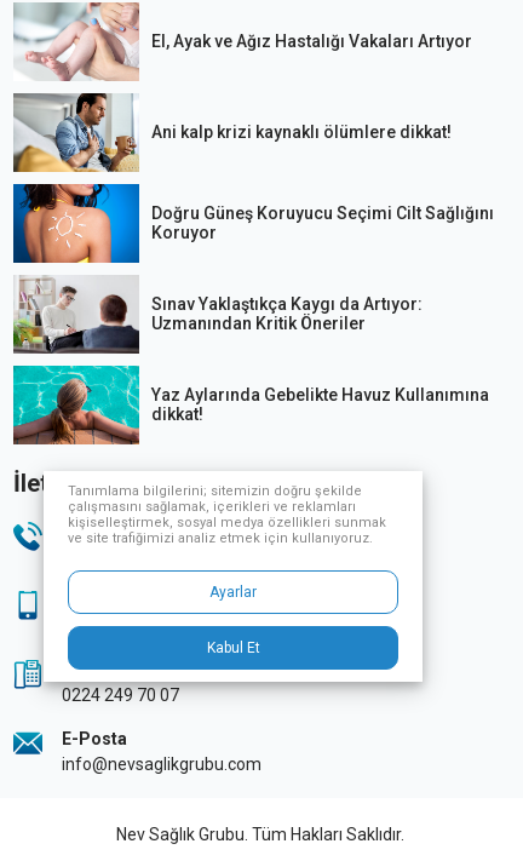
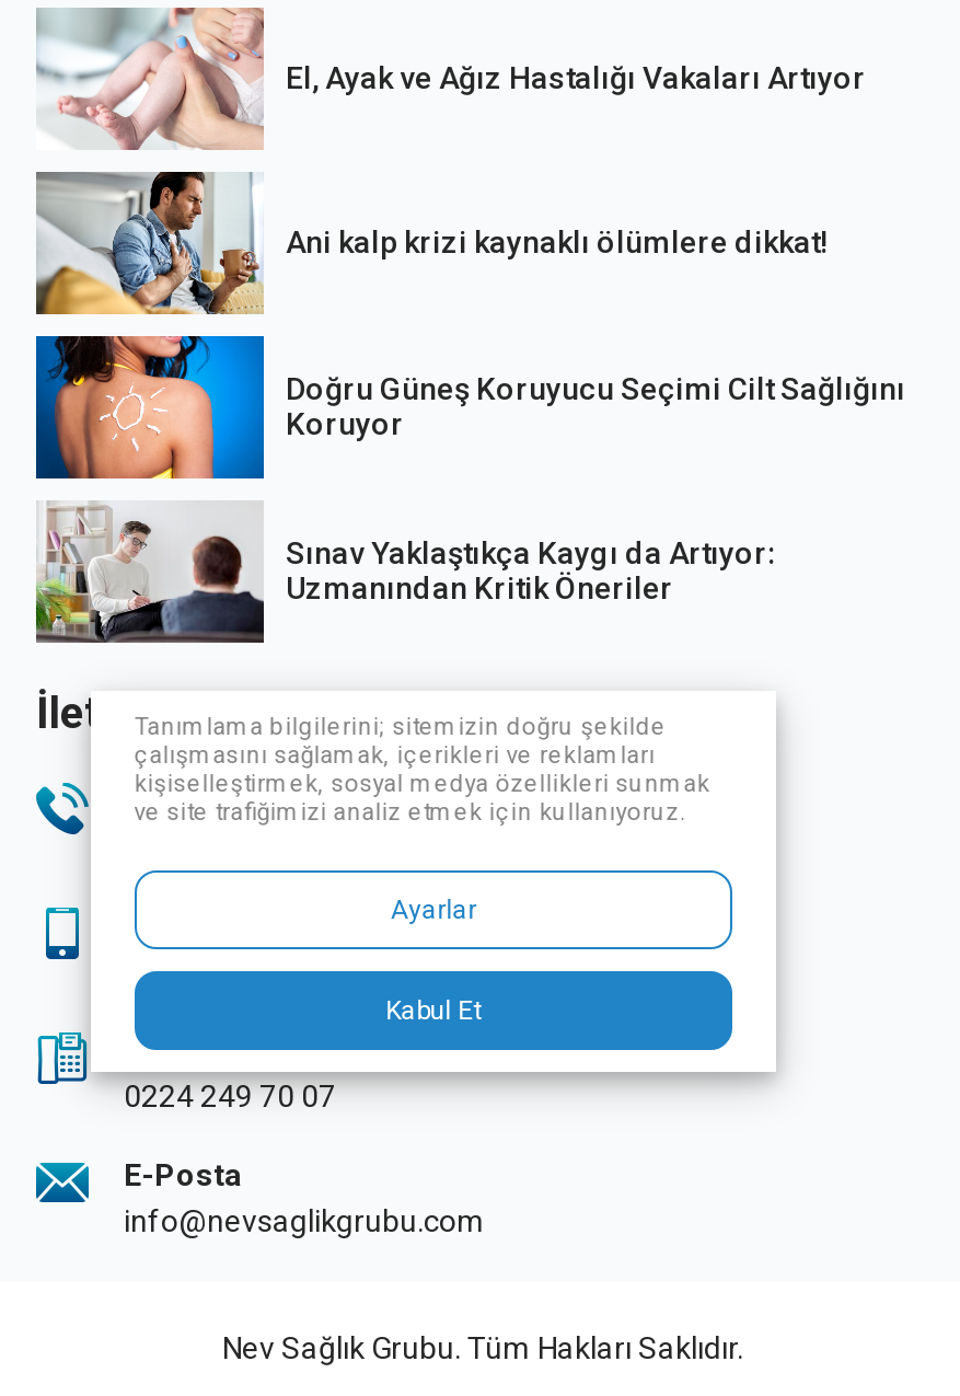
[12,365,489,446] [image] | Yaz Aylarında Gebelikte Havuz Kullanımına | dikkat! -> none

